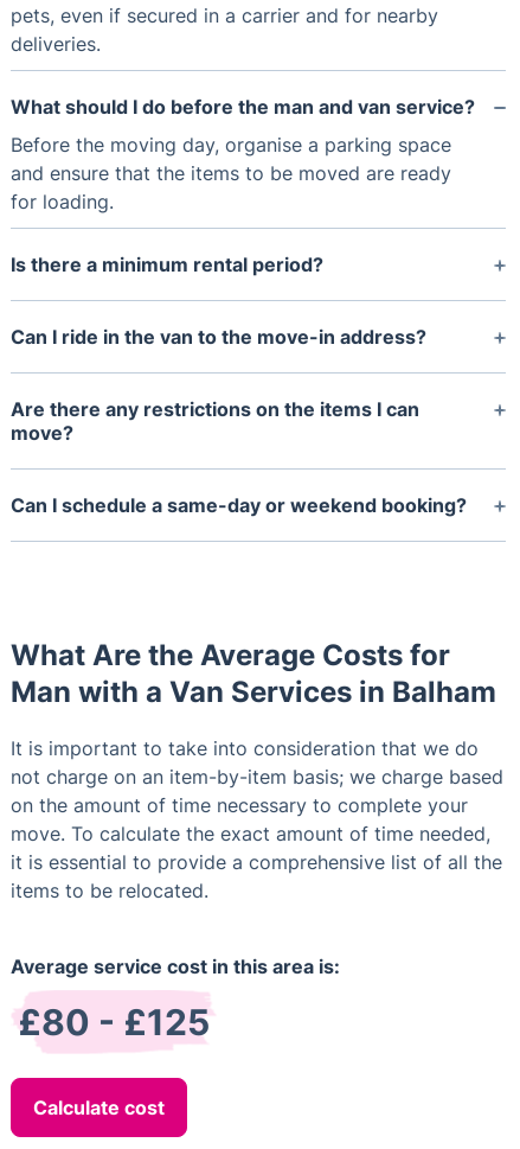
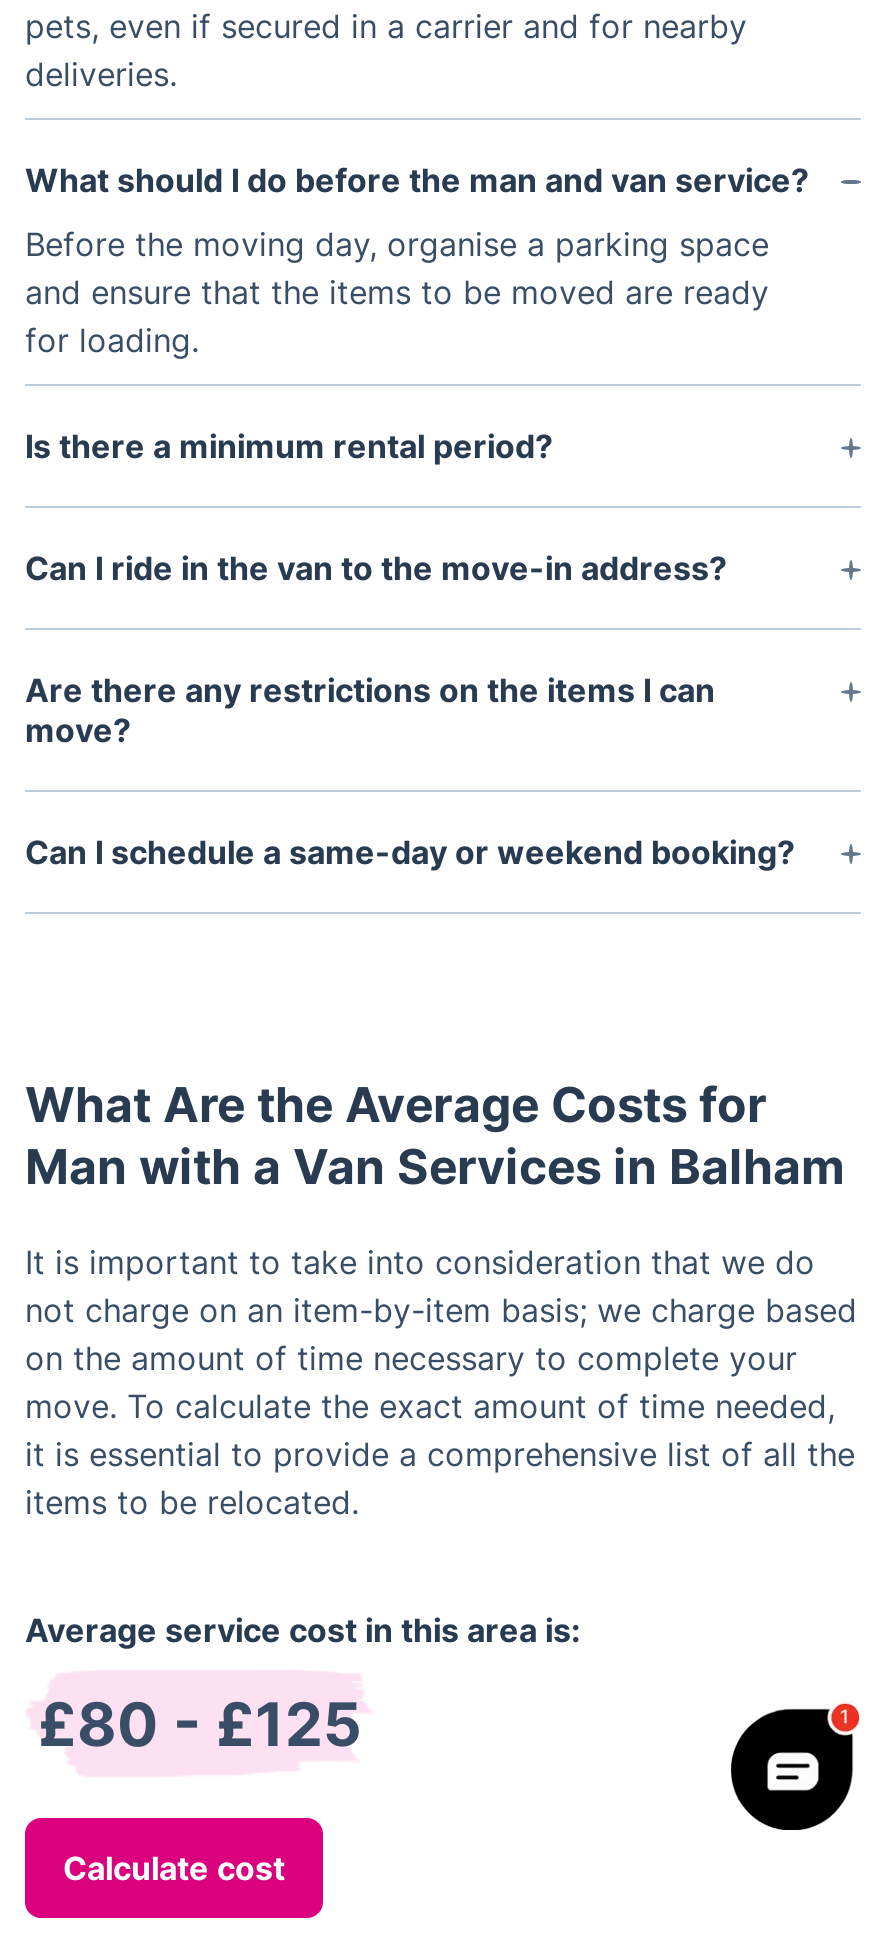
none -> [729,1702,861,1832] [image]

